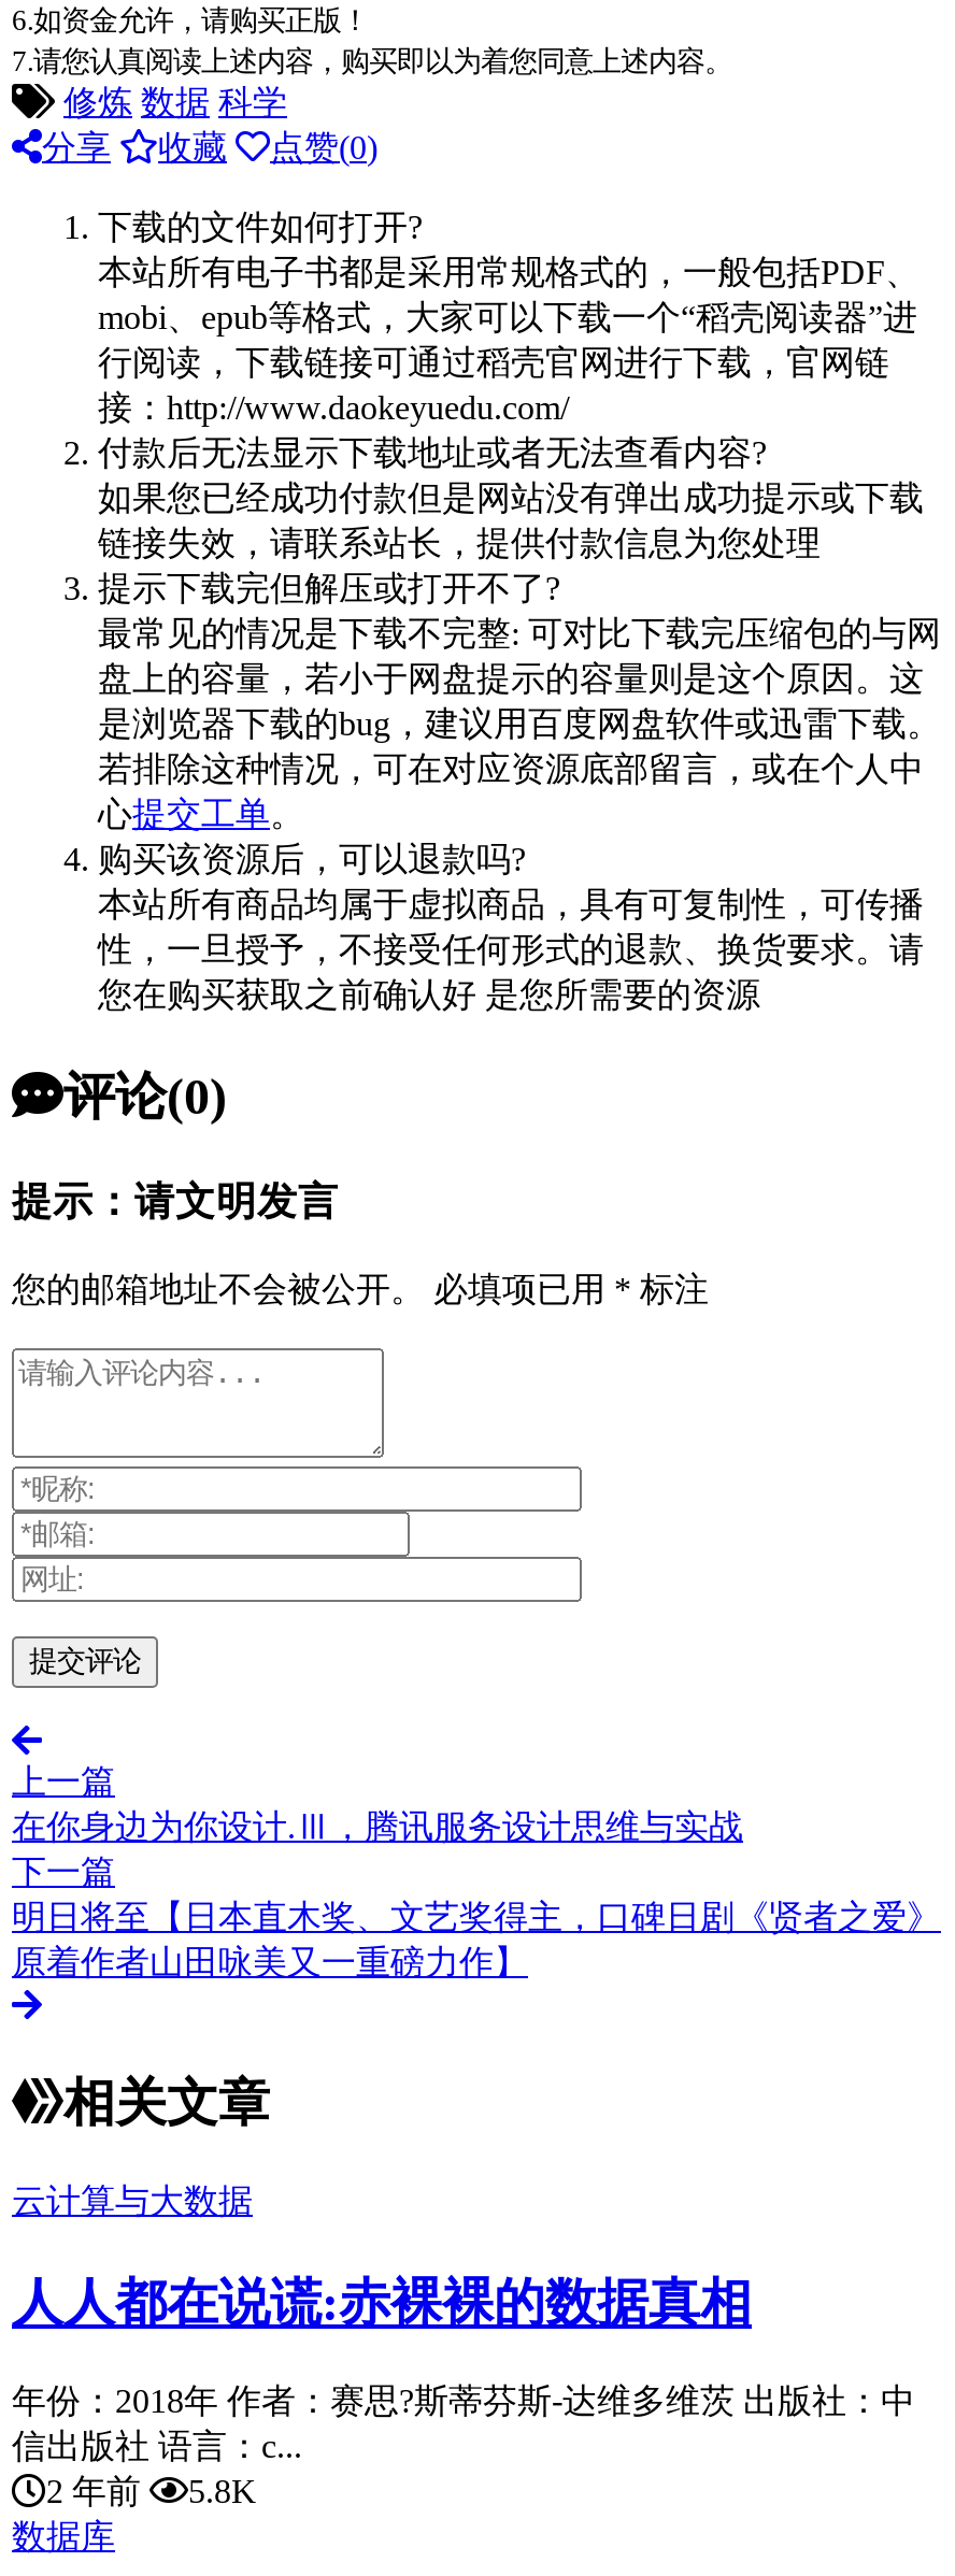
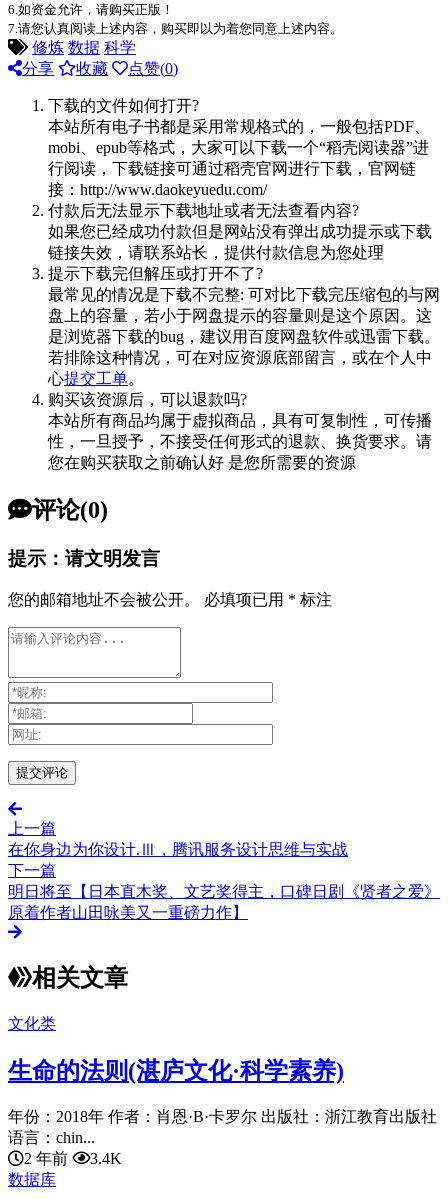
[12,2183,253,2219] 云计算与大数据 -> [8,1015,56,1032] 文化类
[12,2275,752,2331] 人人都在说谎:赤裸裸的数据真相 -> [8,1058,344,1084] 生命的法则(湛庐文化·科学素养)
[12,2382,915,2464] 年份：2018年 作者：赛思?斯蒂芬斯-达维多维茨 出版社：中 | 信出版社 语言：c... -> [8,1108,437,1146] 年份：2018年 作者：肖恩·B·卡罗尔 出版社：浙江教育出版社 | 语言：chin...
[46,2473,257,2509] 2 年前 5.8K -> [24,1150,122,1167] 2 年前 3.4K

